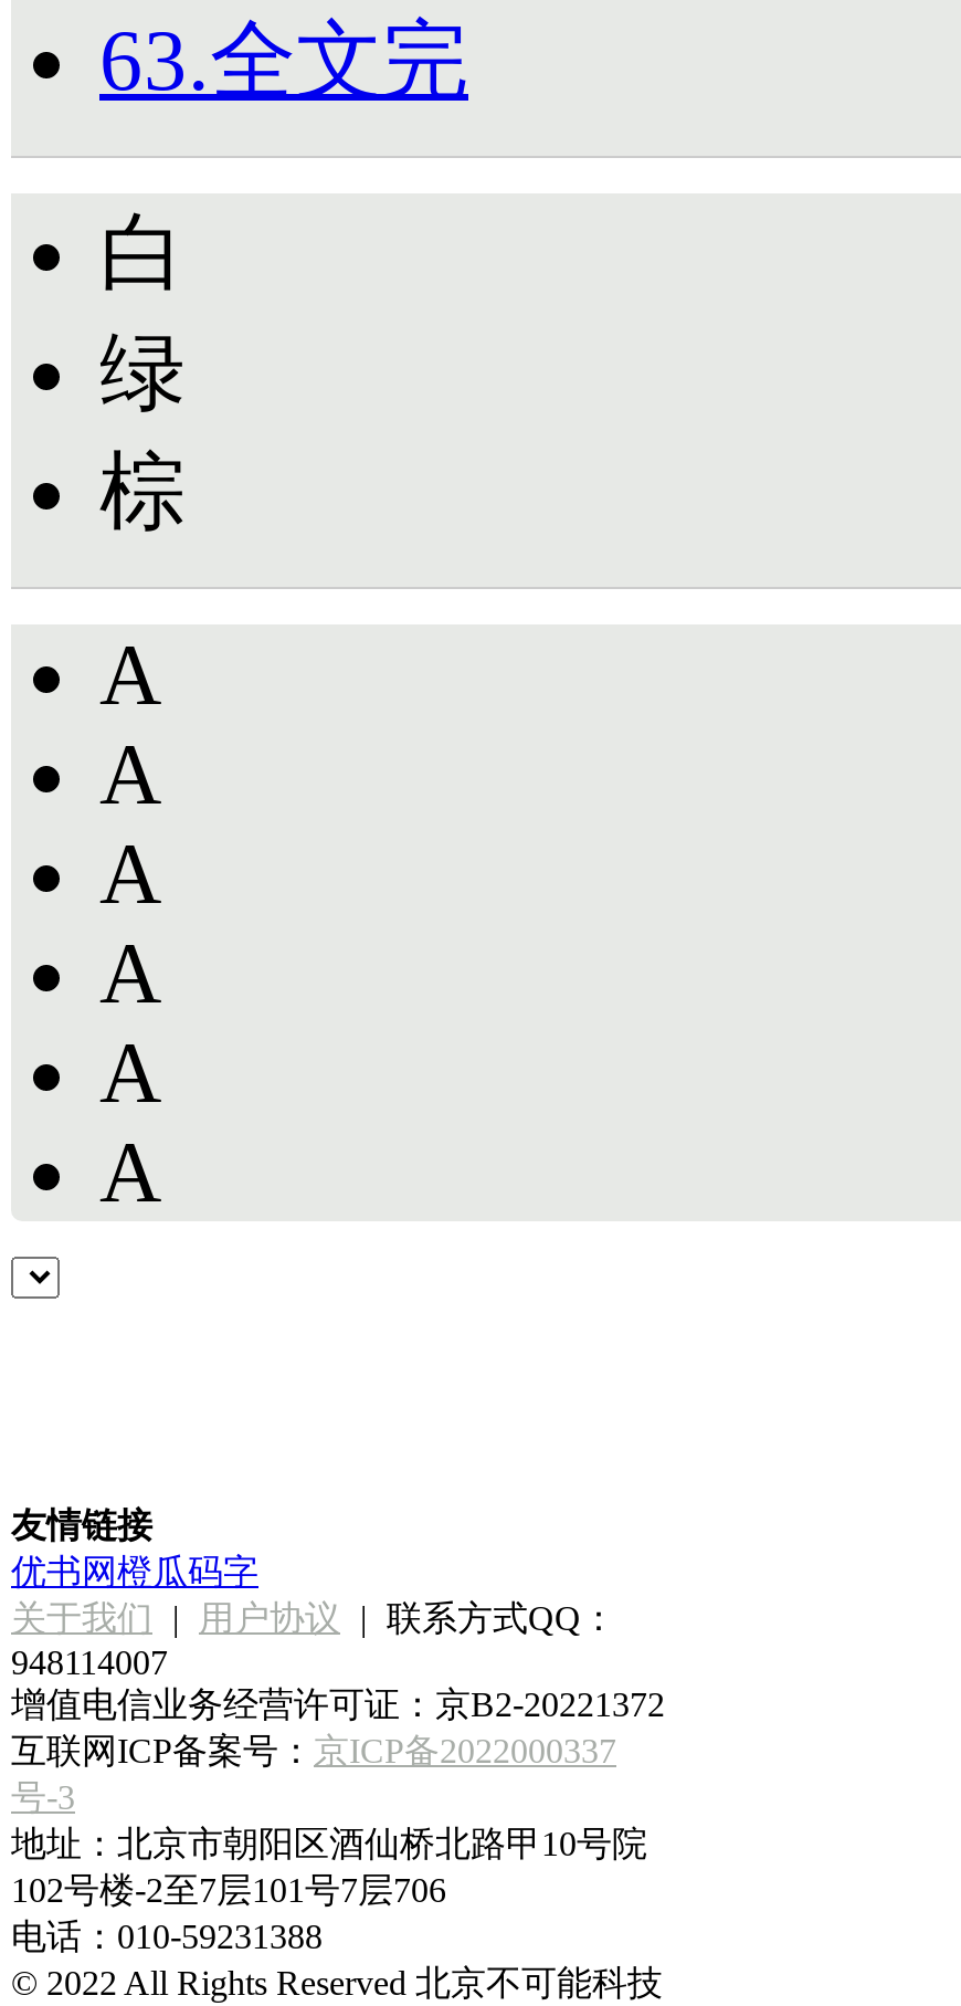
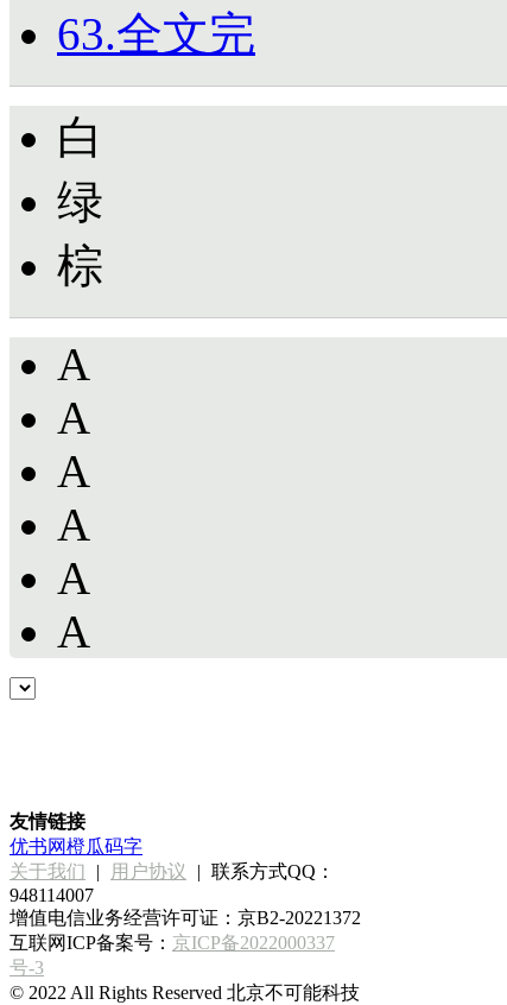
[11,1824,647,1954] 地址：北京市朝阳区酒仙桥北路甲10号院 | 102号楼-2至7层101号7层706 | 电话：010-59231388 -> none

